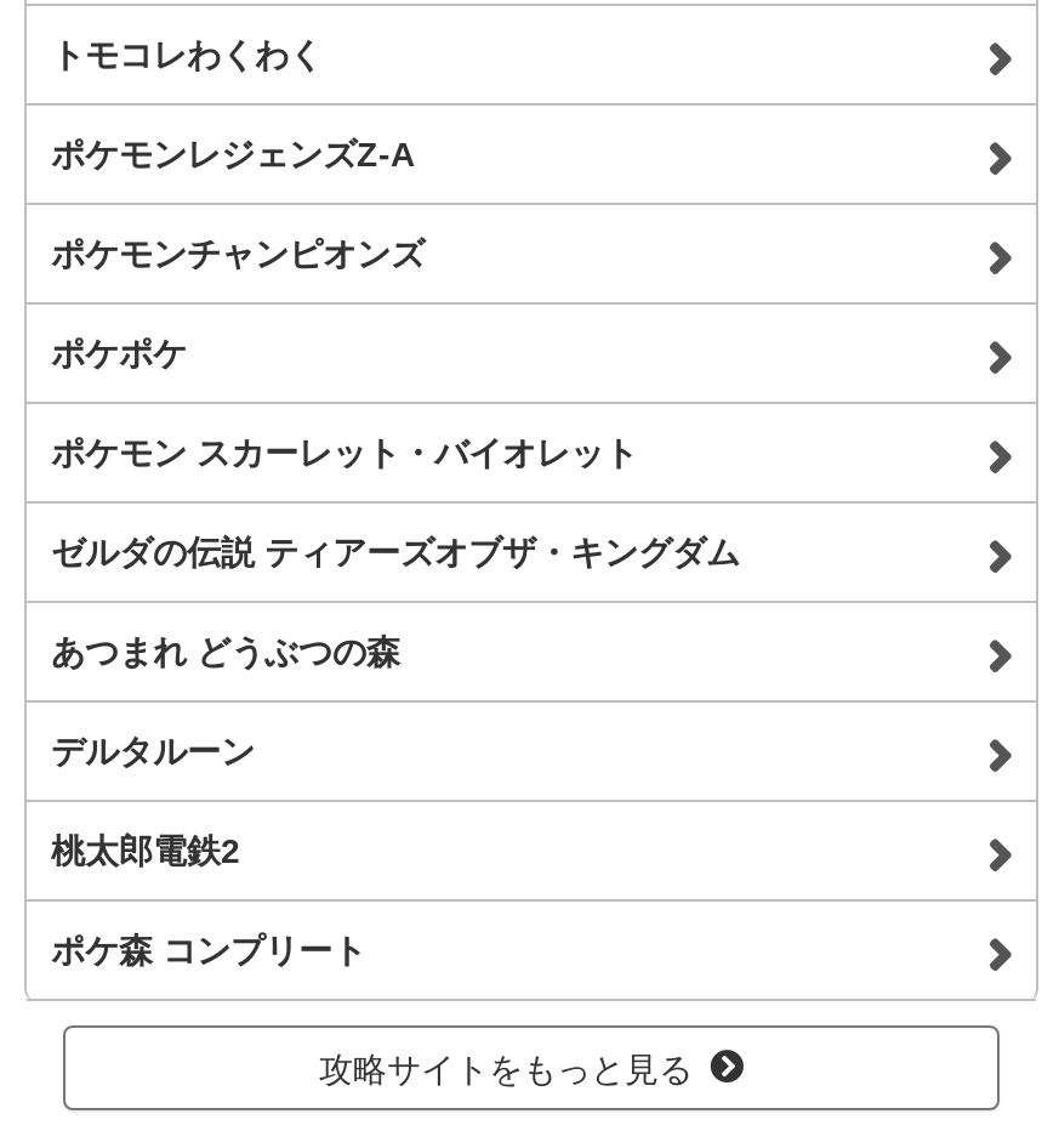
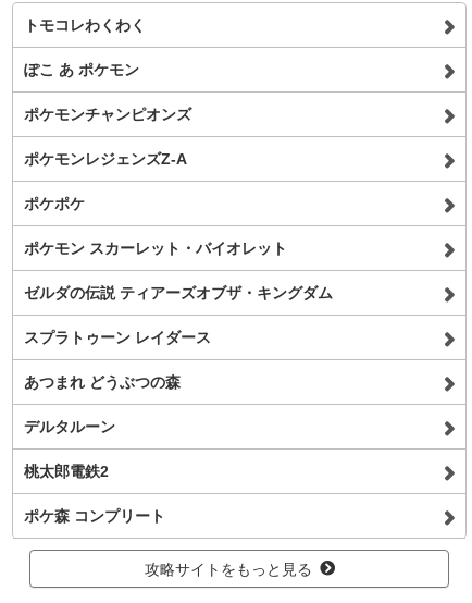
none -> [24,61,139,78] ぽこ あ ポケモン
moved [51,134,415,173] -> [24,150,187,167]: ポケモンレジェンズZ-A
none -> [24,328,211,346] スプラトゥーン レイダース

